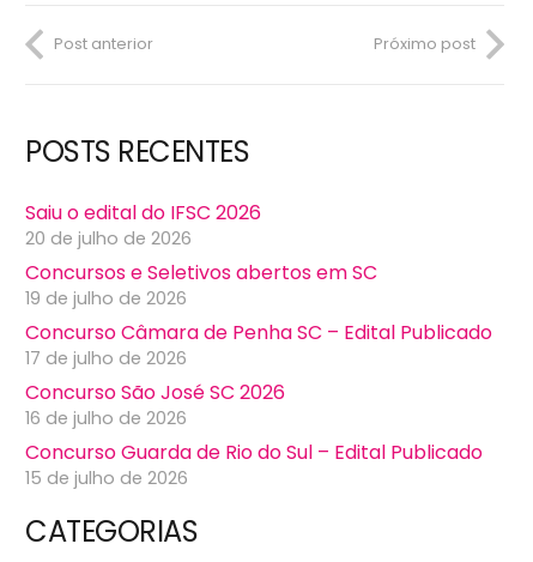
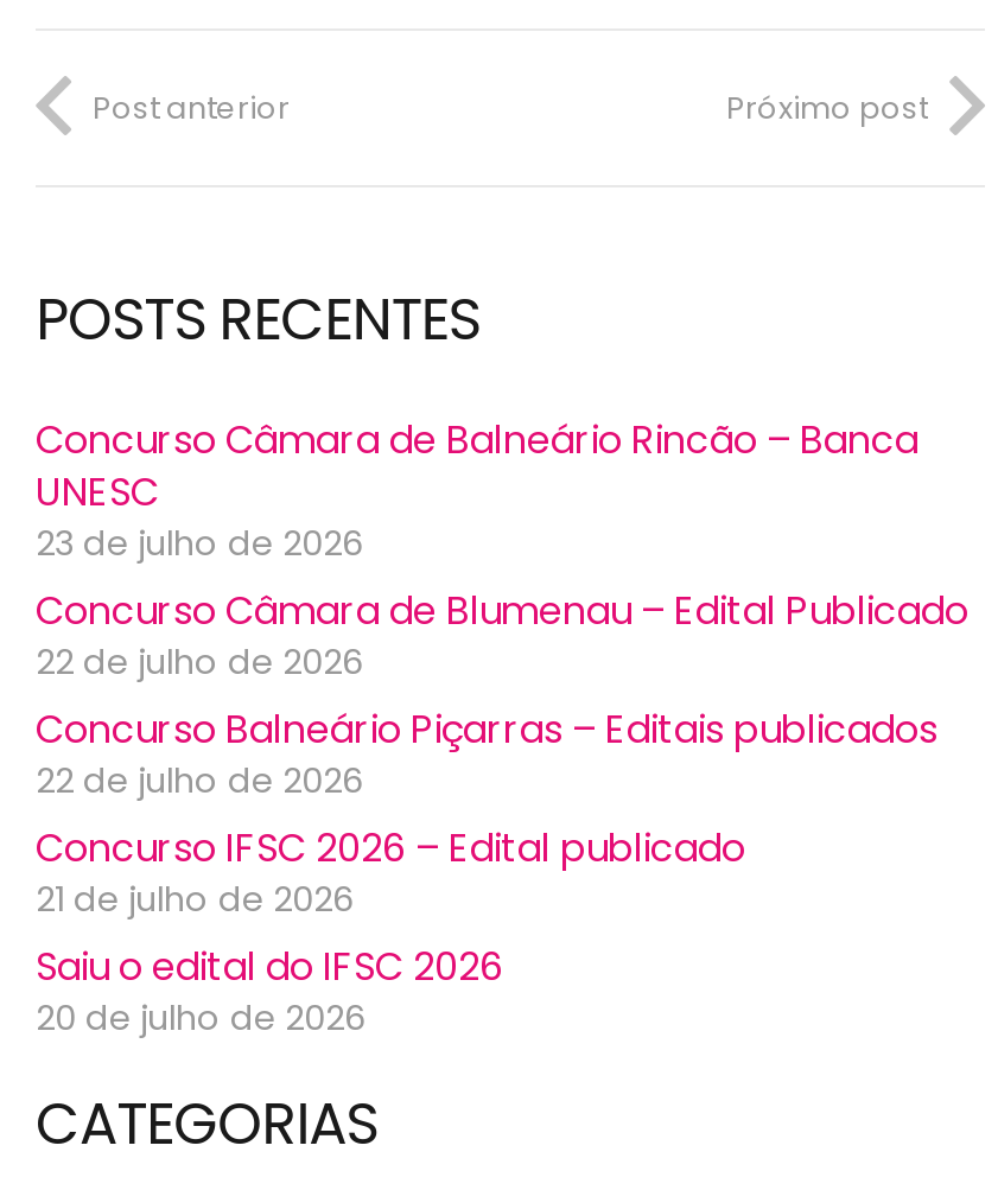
none -> [36,413,968,923] Concurso Câmara de Balneário Rincão – Banca | UNESC | 23 de julho de 2026 | Concurso Câmara de Blumenau – Edital Publicado | 22 de julho de 2026 | Concurso Balneário Piçarras – Editais publicados | 22 de julho de 2026 | Concurso IFSC 2026 – Edital publicado | 21 de julho de 2026
moved [25,198,261,250] -> [36,940,503,1042]: Saiu o edital do IFSC 2026 | 20 de julho de 2026
[25,258,492,490] Concursos e Seletivos abertos em SC | 19 de julho de 2026 | Concurso Câmara de Penha SC – Edital Publicado | 17 de julho de 2026 | Concurso São José SC 2026 | 16 de julho de 2026 | Concurso Guarda de Rio do Sul – Edital Publicado | 15 de julho de 2026 -> none

